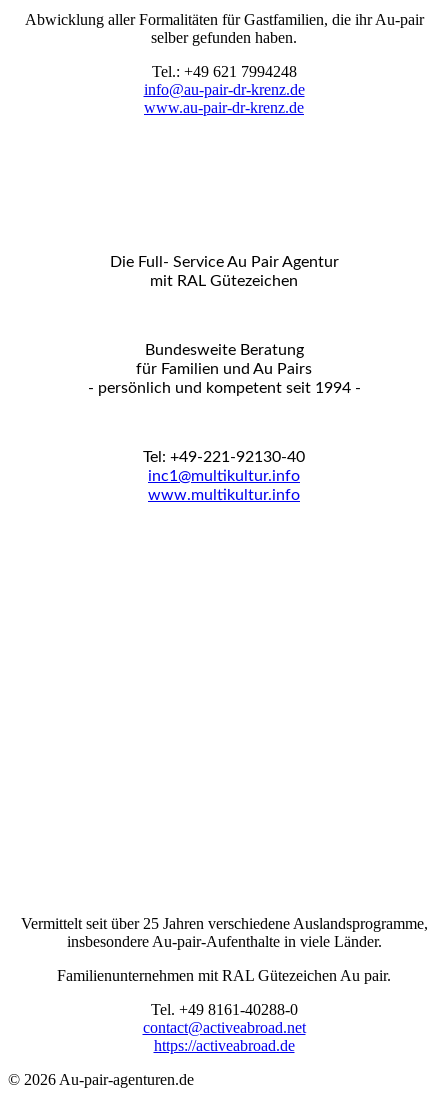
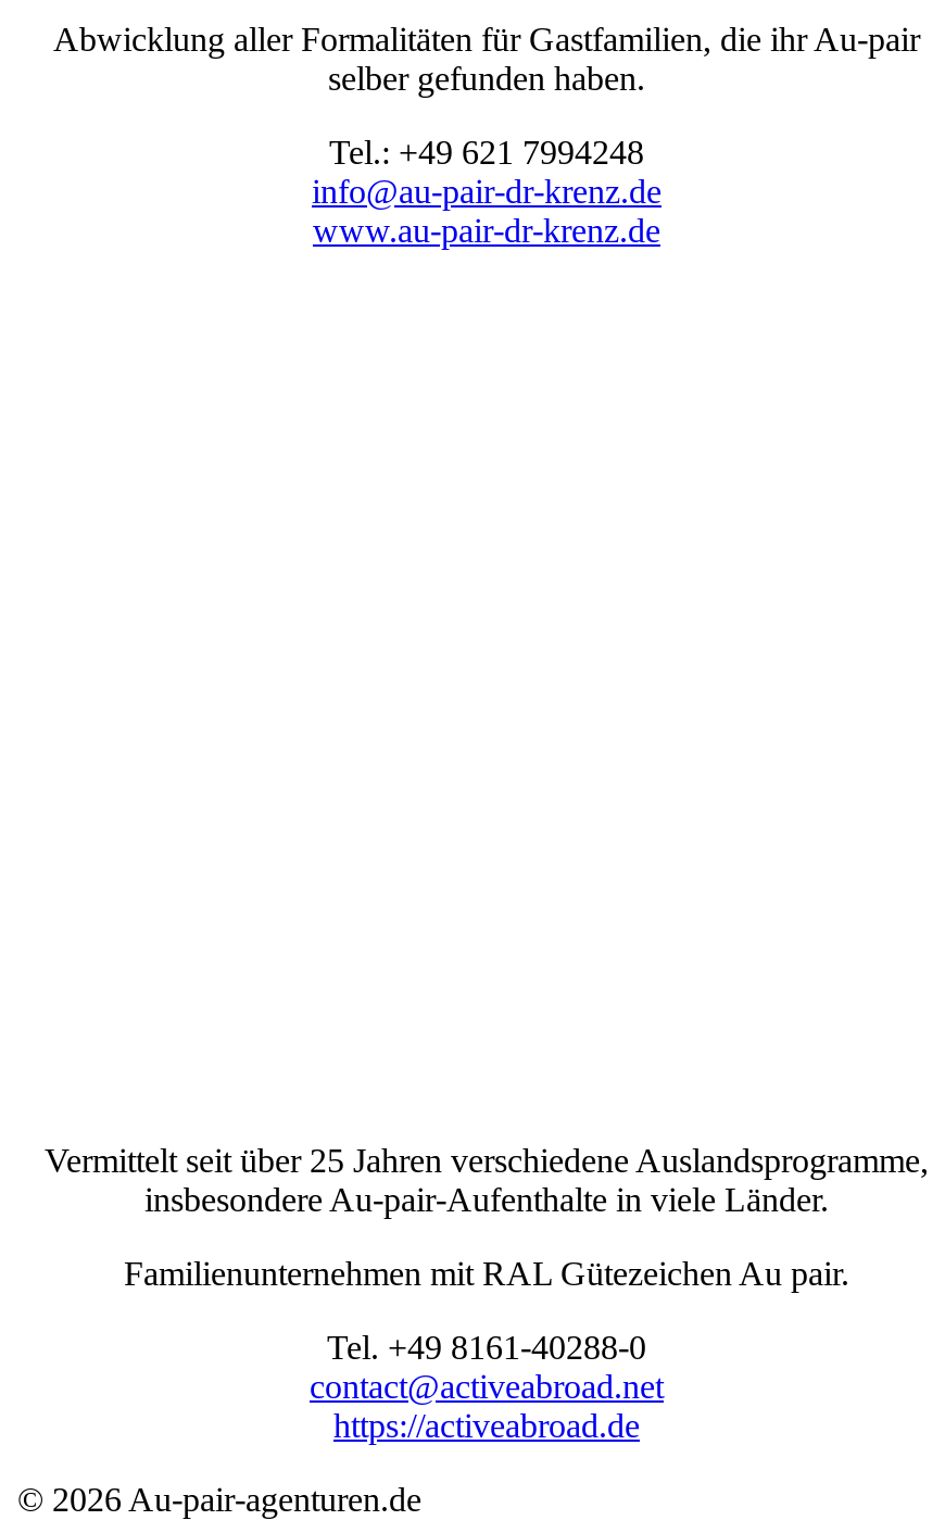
[109,254,338,289] Die Full- Service Au Pair Agentur | mit RAL Gütezeichen -> none
[87,342,360,396] Bundesweite Beratung | für Familien und Au Pairs | - persönlich und kompetent seit 1994 - -> none
[143,449,305,503] Tel: +49-221-92130-40 | inc1@multikultur.info | www.multikultur.info -> none

